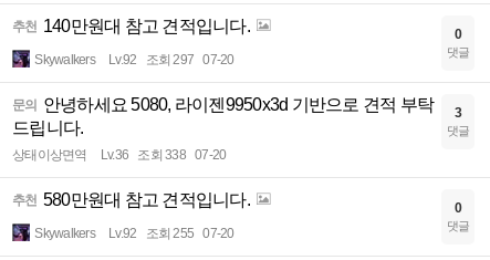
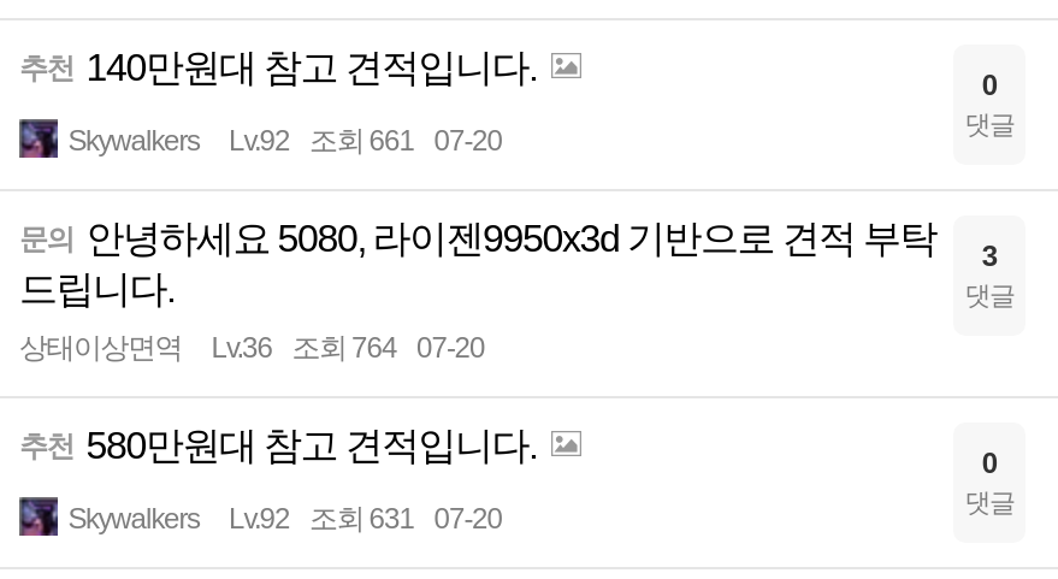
[35,52,234,68] Skywalkers Lv.92 조회 297 07-20 -> [68,124,502,158] Skywalkers Lv.92 조회 661 07-20
[12,147,226,163] 상태이상면역 Lv.36 조회 338 07-20 -> [19,331,484,365] 상태이상면역 Lv.36 조회 764 07-20
[35,226,234,241] Skywalkers Lv.92 조회 255 07-20 -> [68,502,502,536] Skywalkers Lv.92 조회 631 07-20

